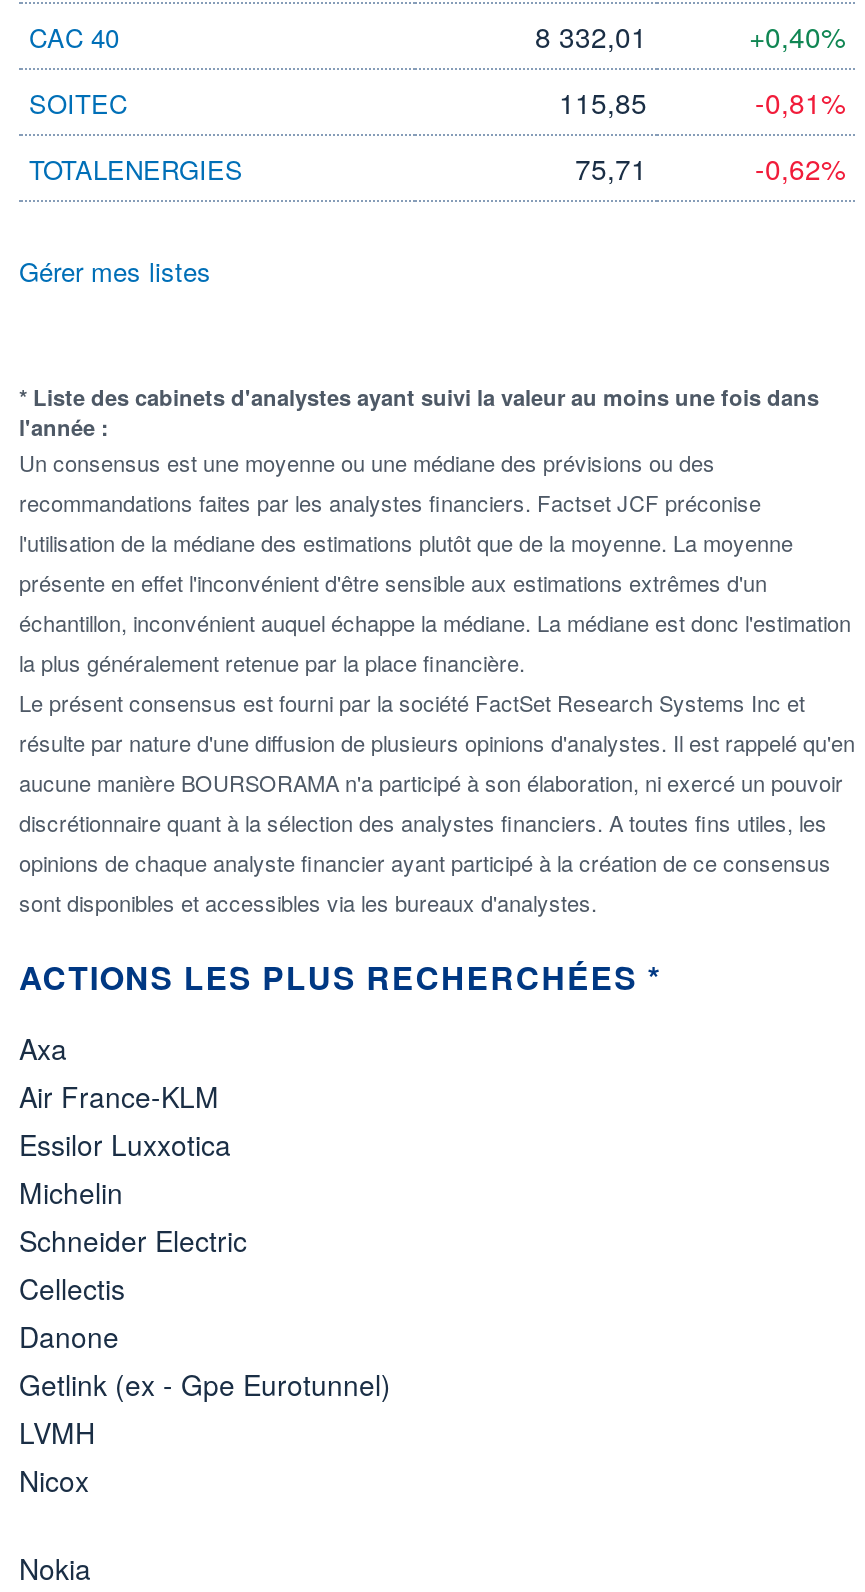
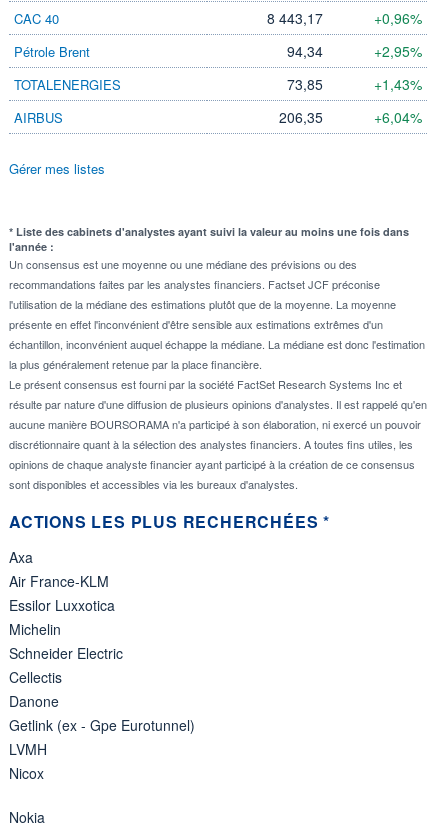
[535,16,845,56] 8 332,01 | +0,40% -> [267,8,422,28] 8 443,17 | +0,96%
[29,82,845,122] SOITEC | 115,85 | -0,81% -> [14,41,422,61] Pétrole Brent | 94,34 | +2,95%
[575,148,845,188] 75,71 | -0,62% -> [14,74,422,127] 73,85 | +1,43% | AIRBUS | 206,35 | +6,04%

